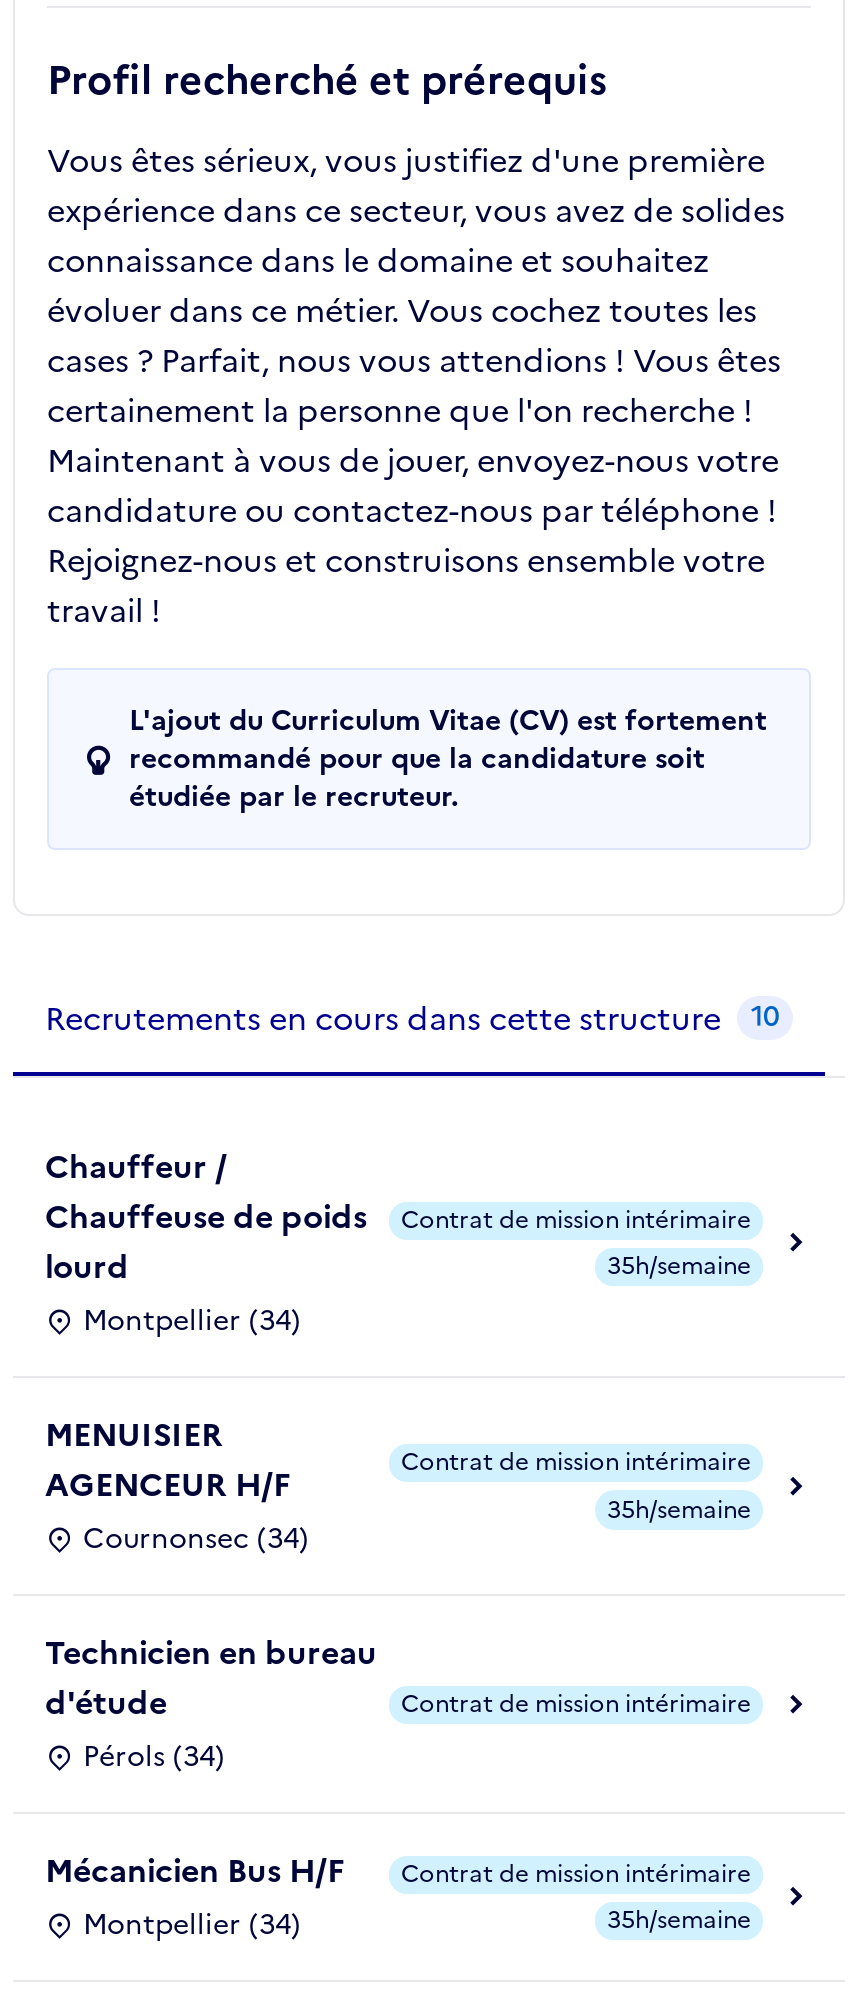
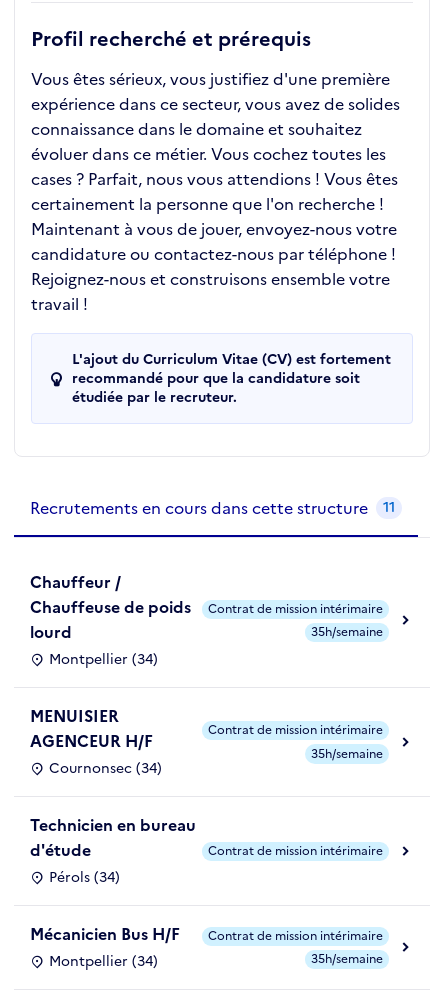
[751,996,779,1038] 10 -> [383,497,395,518] 11

